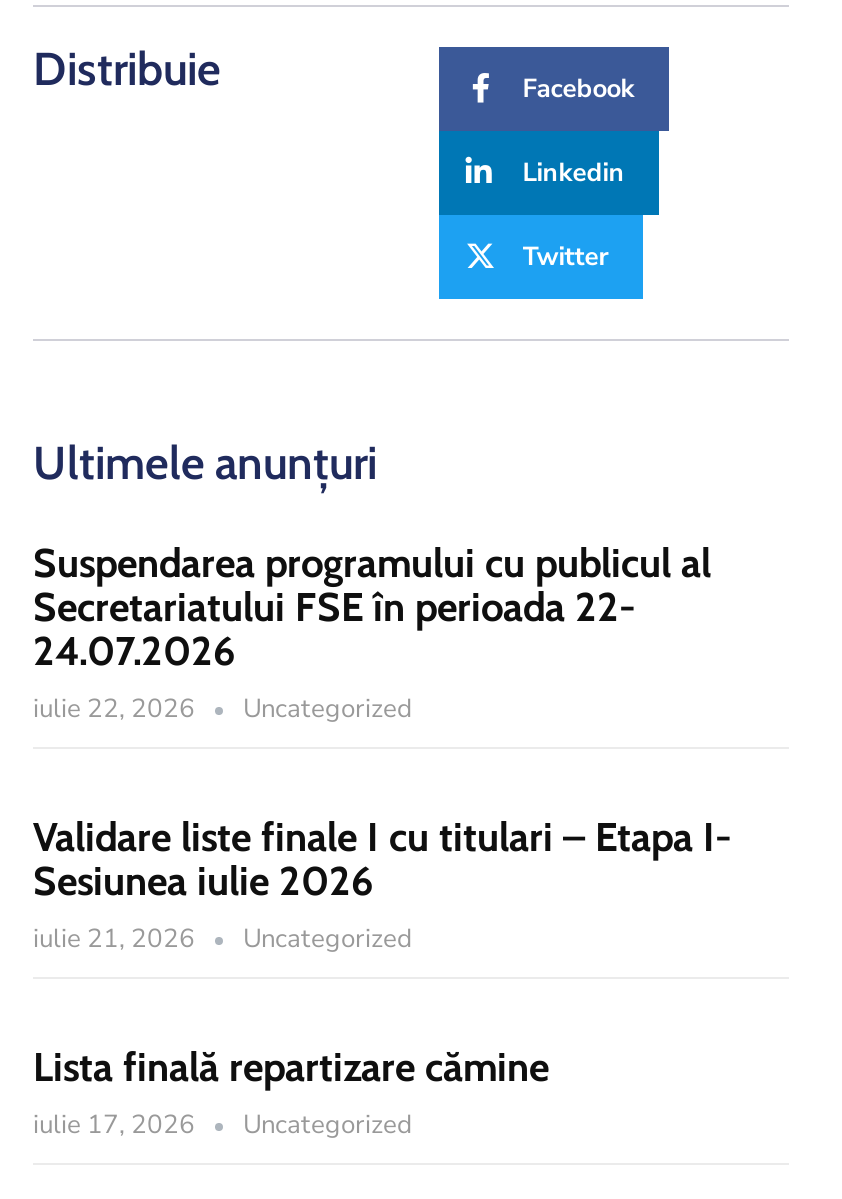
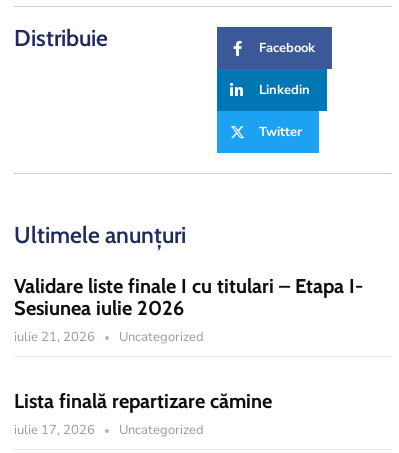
[33,539,711,727] Suspendarea programului cu publicul al | Secretariatului FSE în perioada 22- | 24.07.2026 | iulie 22, 2026 | Uncategorized -> none

